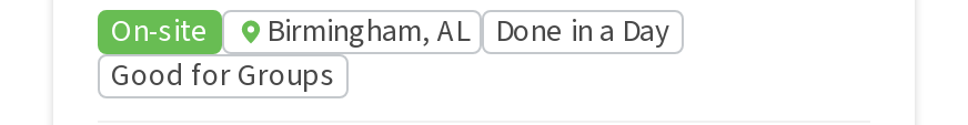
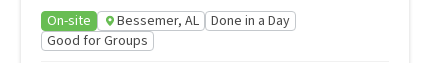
[266,10,670,54] Birmingham, AL Done in a Day -> [117,11,290,31] Bessemer, AL Done in a Day

